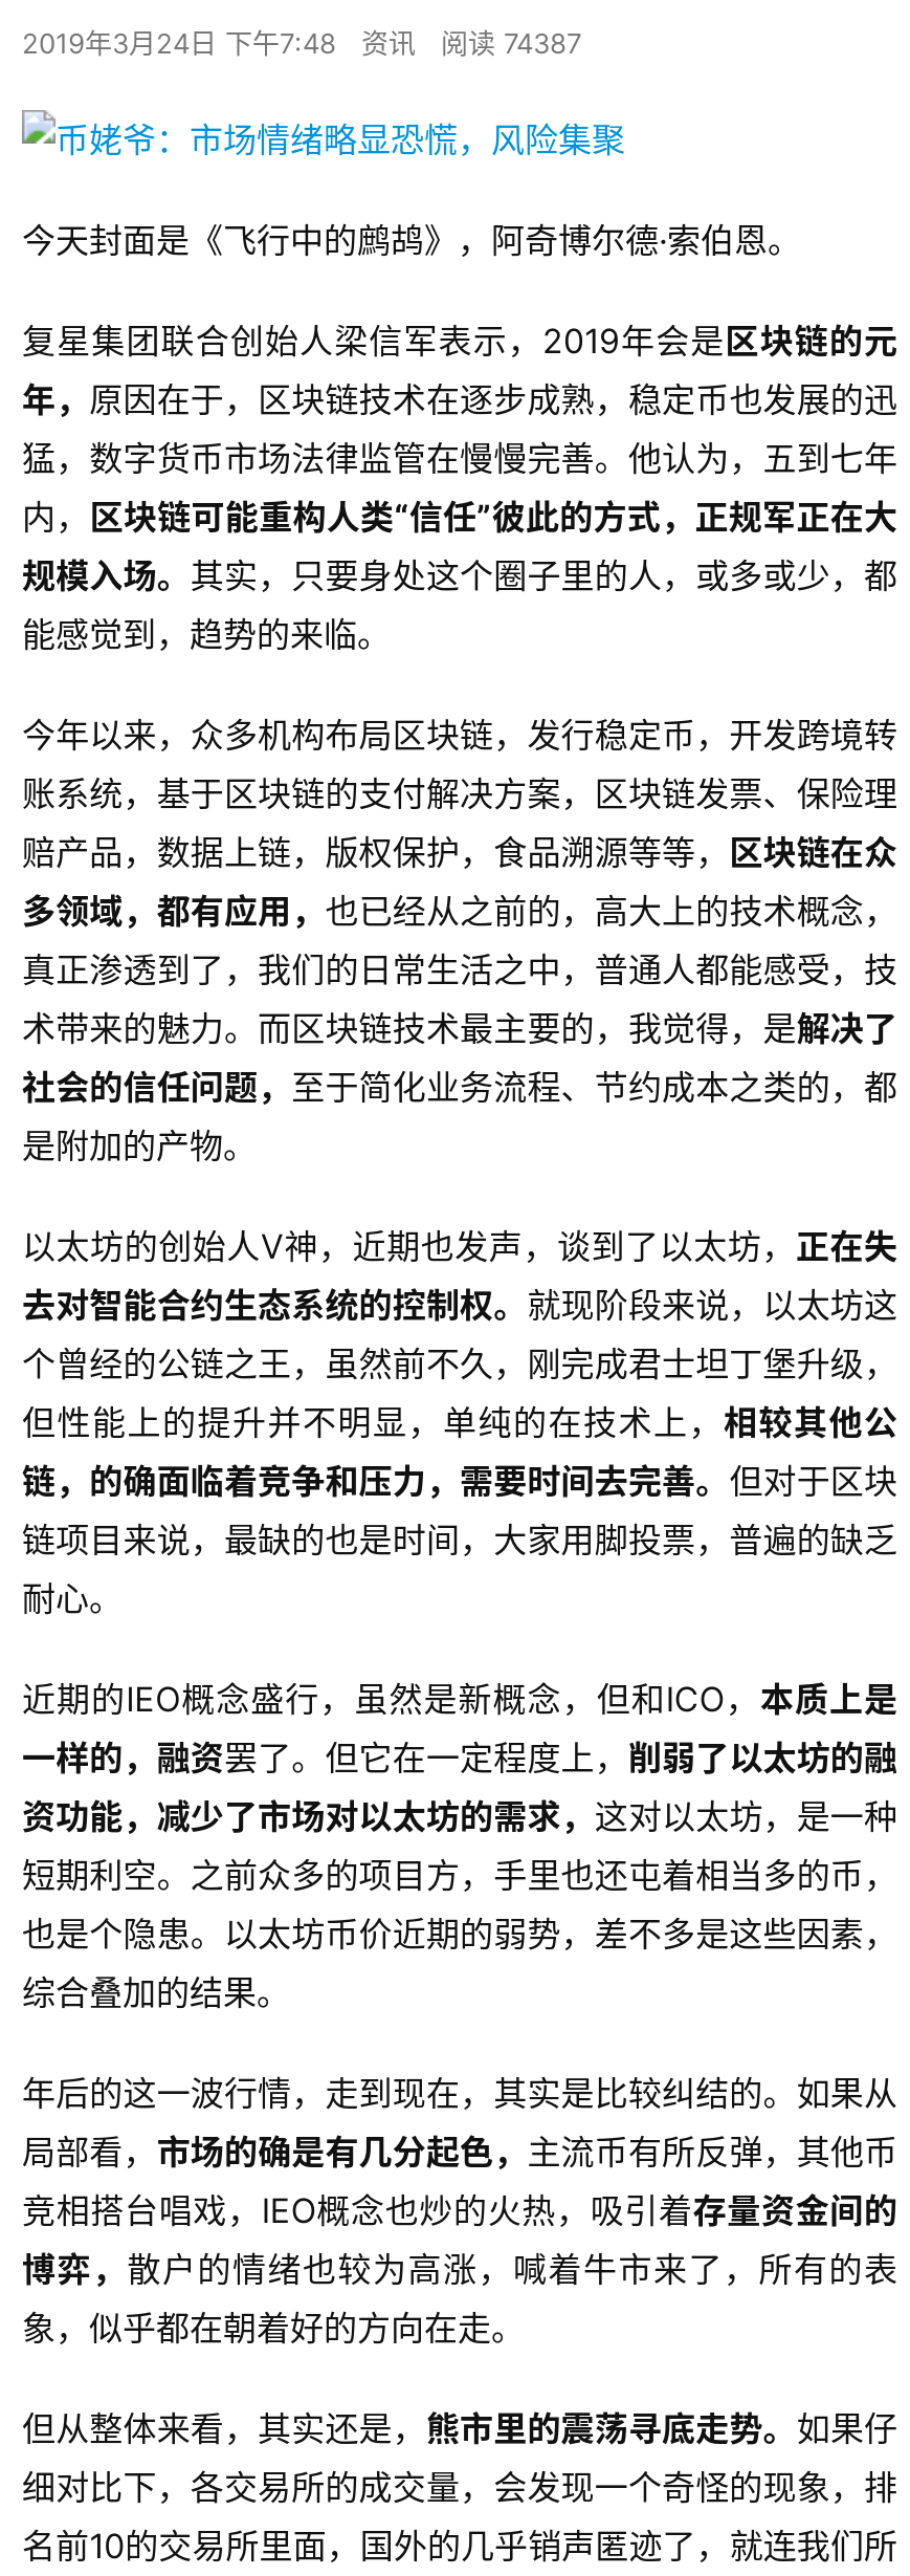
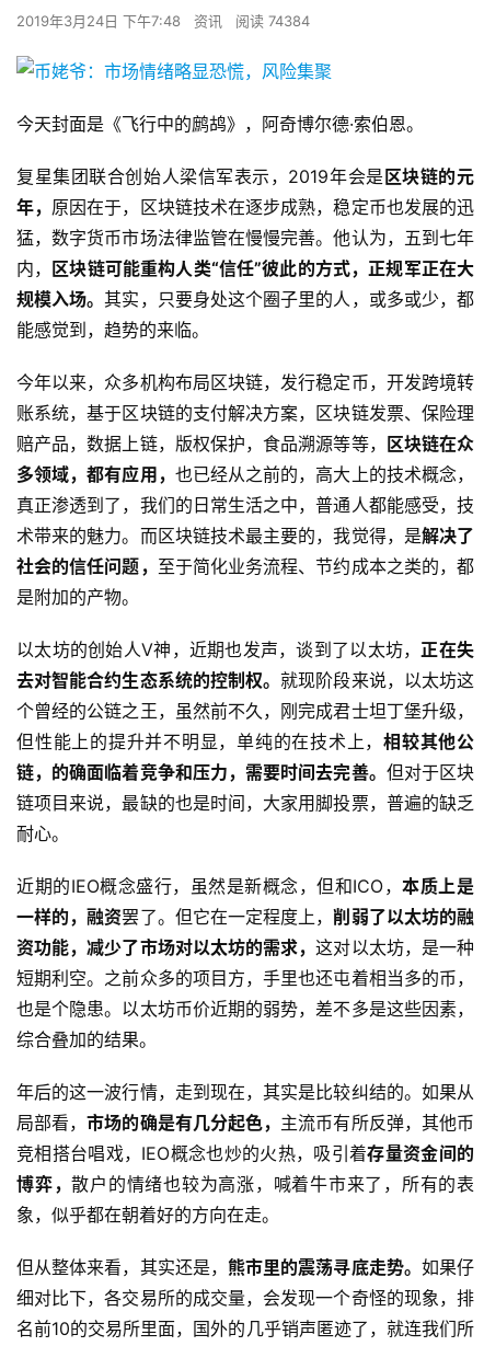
[22,27,581,60] 2019年3月24日 下午7:48 资讯 阅读 74387 -> [16,12,310,30] 2019年3月24日 下午7:48 资讯 阅读 74384

